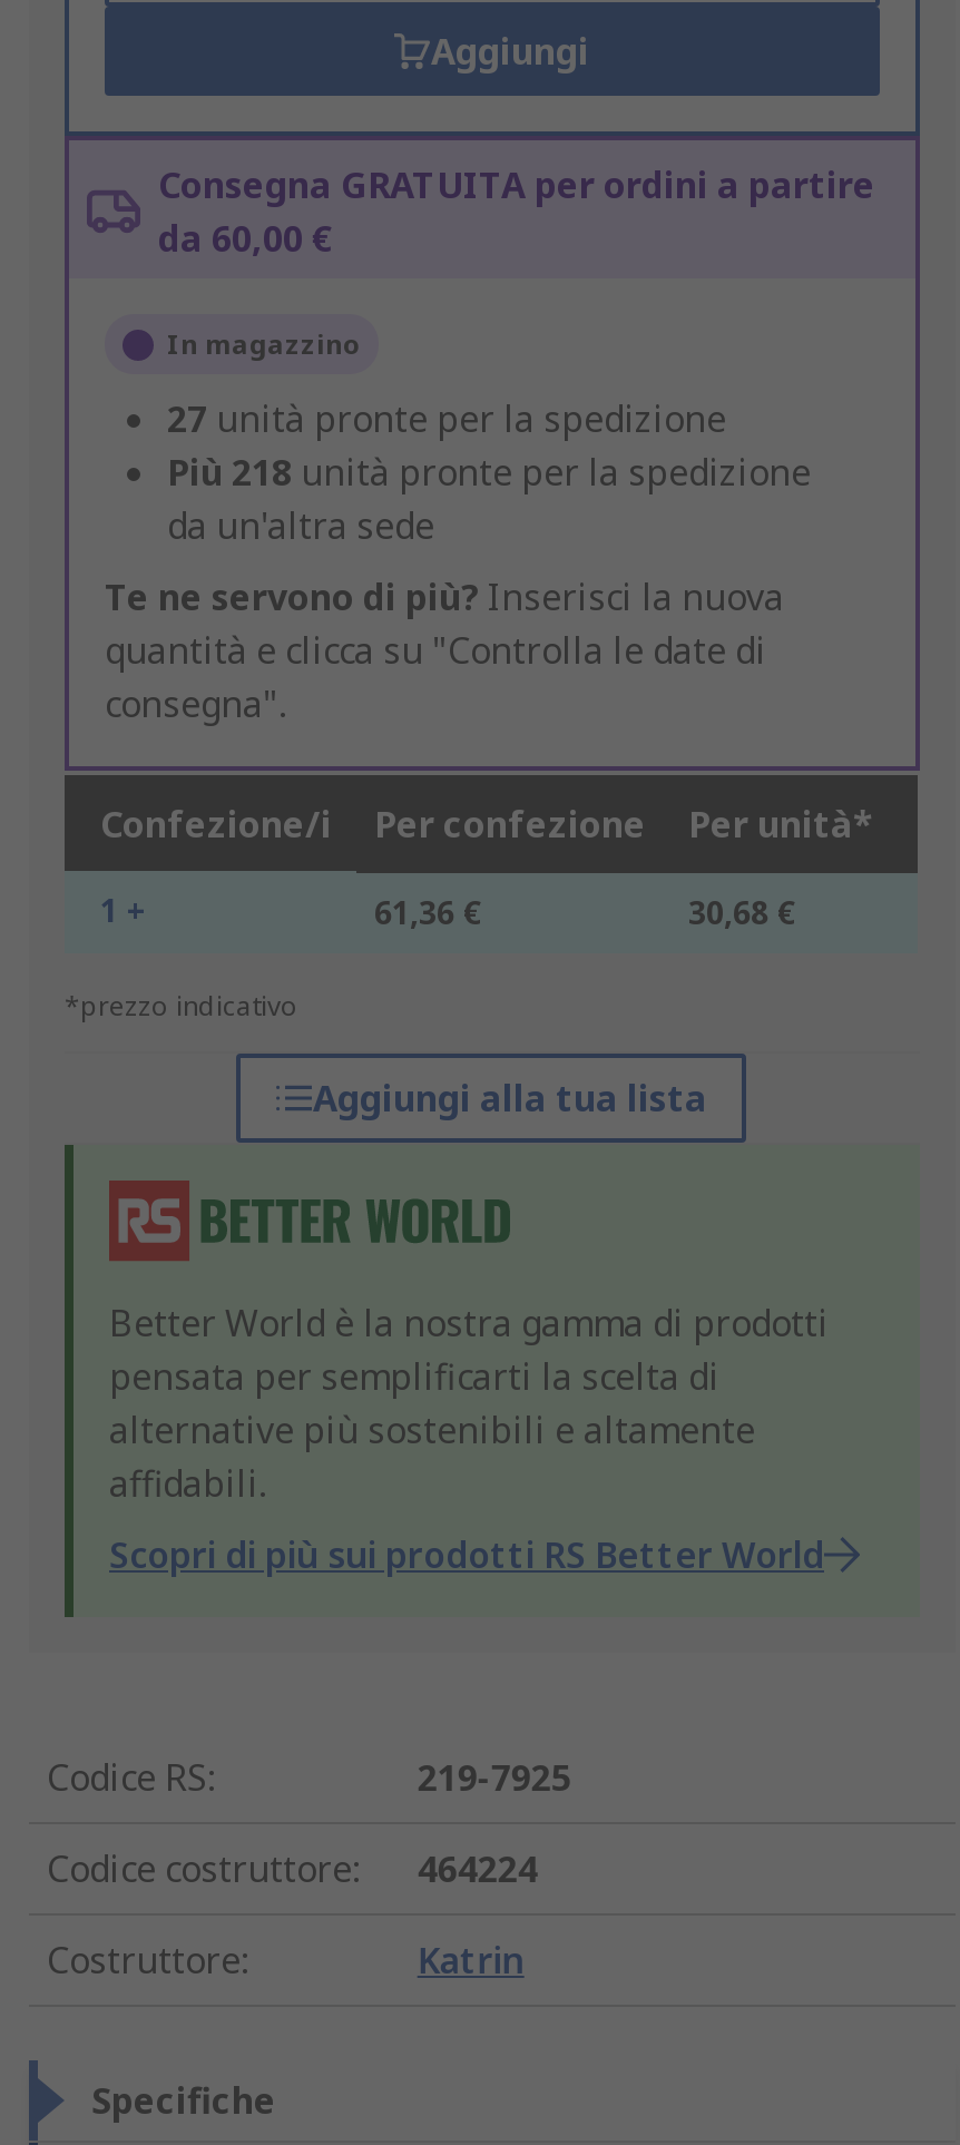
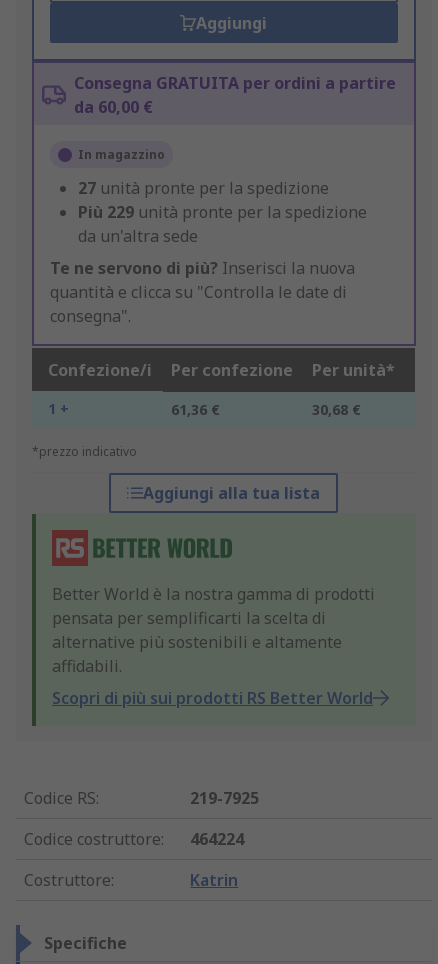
[167,449,811,498] Più 218 unità pronte per la spedizione -> [78,201,367,223] Più 229 unità pronte per la spedizione

